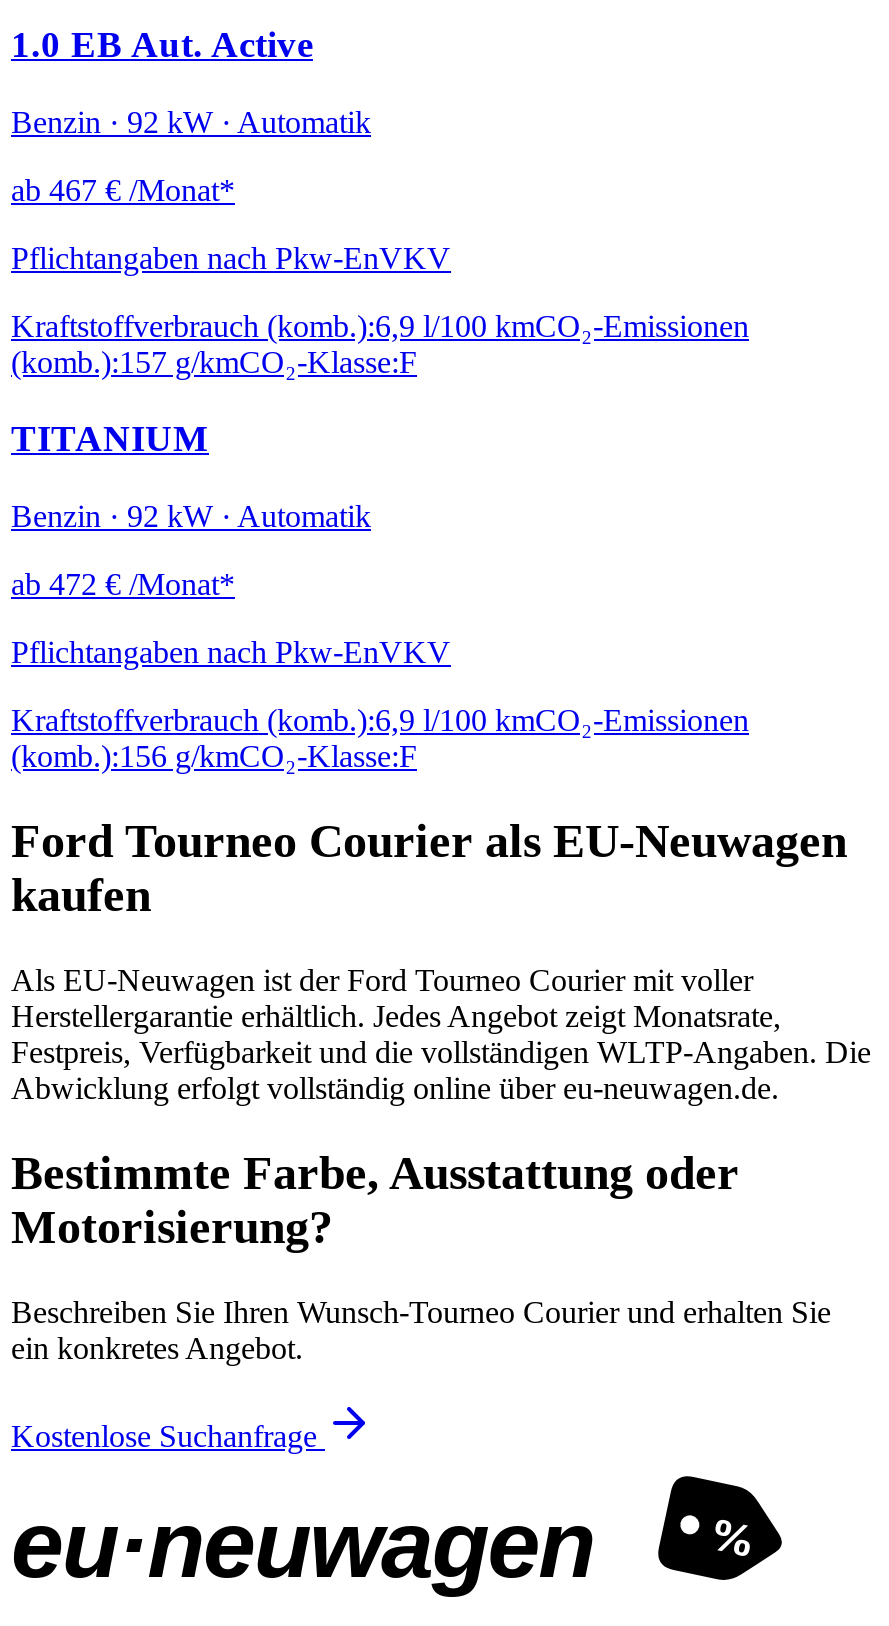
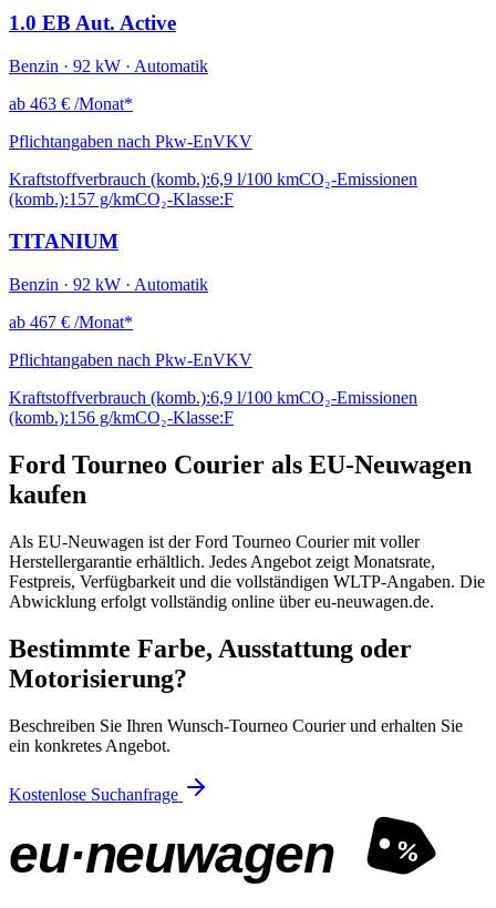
[11,172,235,206] ab 467 €/Monat* -> [9,94,133,113] ab 463 €/Monat*
[11,567,235,601] ab 472 €/Monat* -> [9,313,133,332] ab 467 €/Monat*

